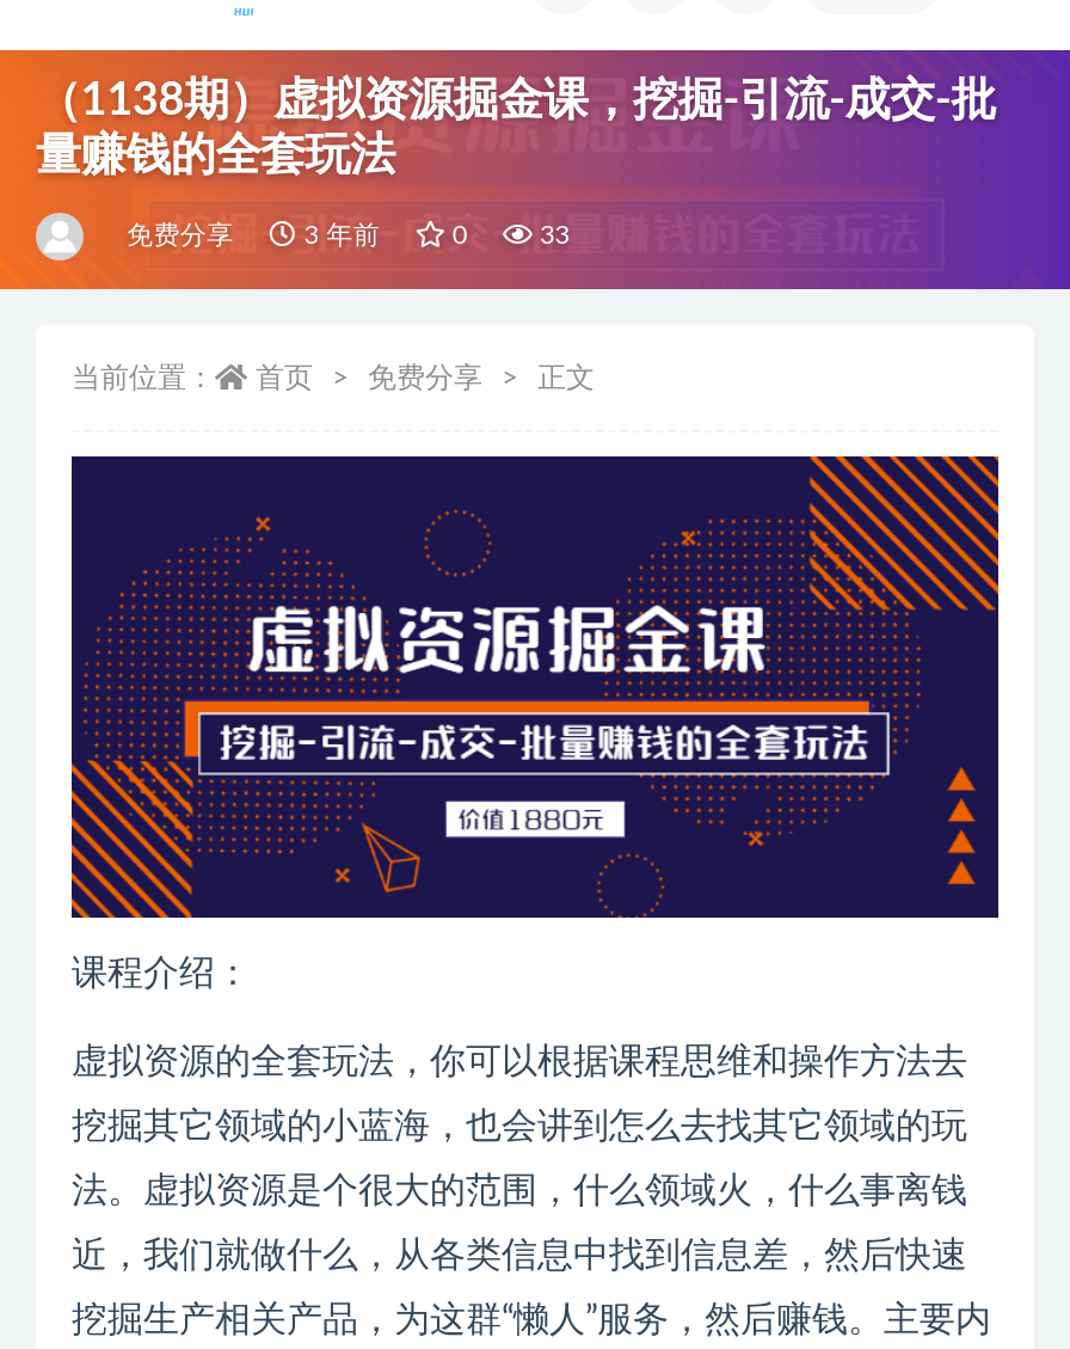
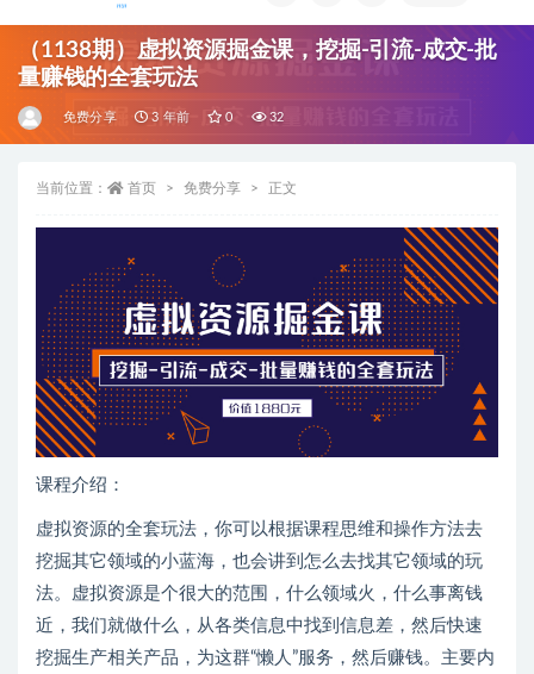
[532,222,569,249] 33 -> [266,111,284,124] 32

